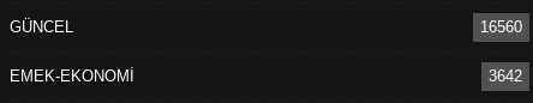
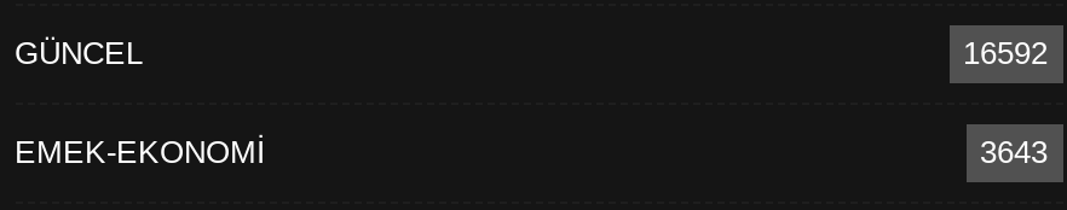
[480,18,522,36] 16560 -> [963,36,1048,72] 16592
[488,67,522,85] 3642 -> [980,135,1048,171] 3643

